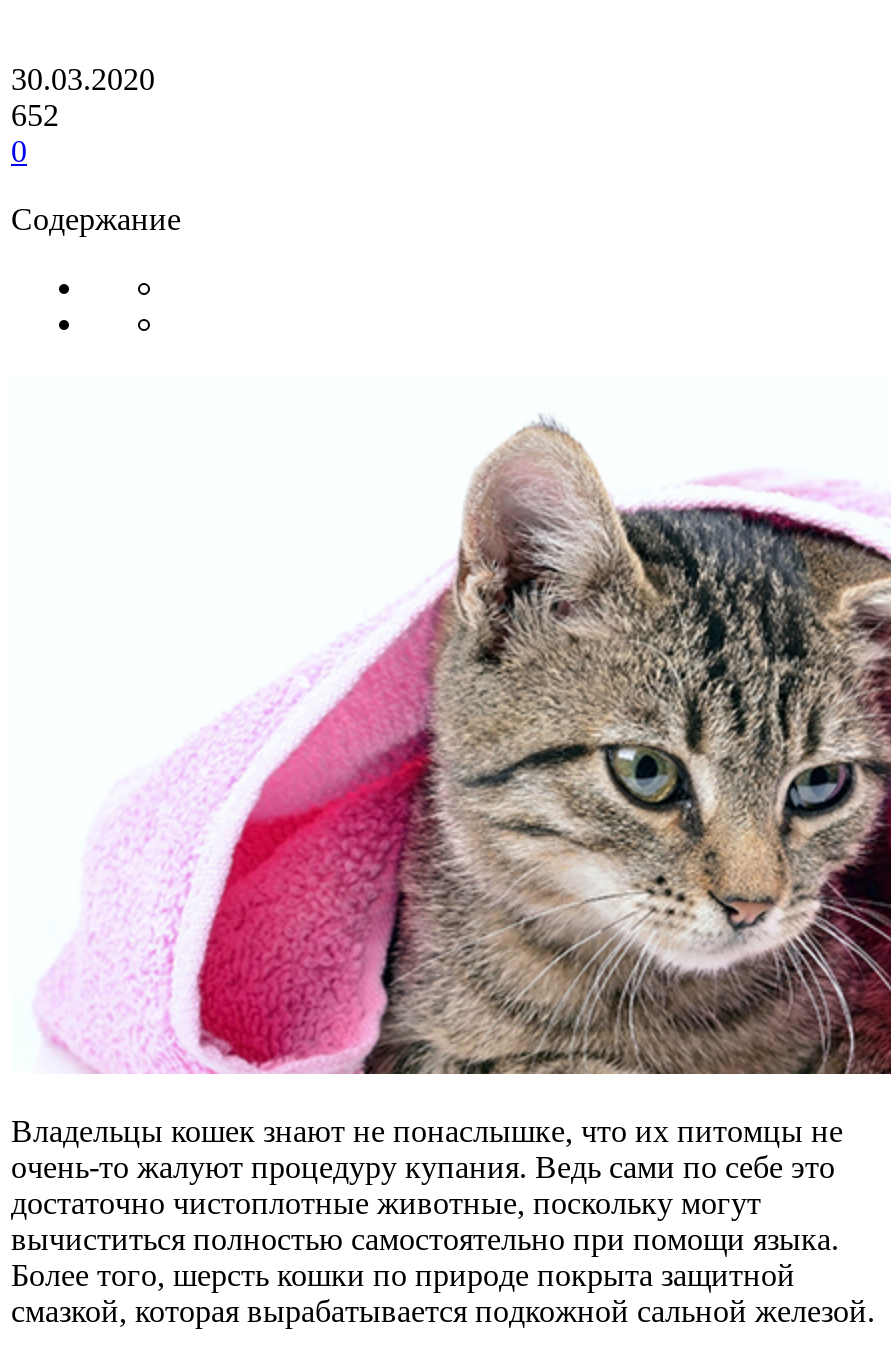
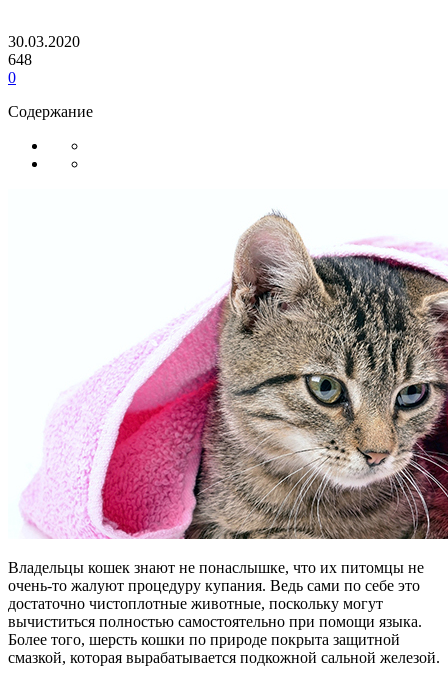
[11,97,59,131] 652 -> [8,51,32,68] 648

